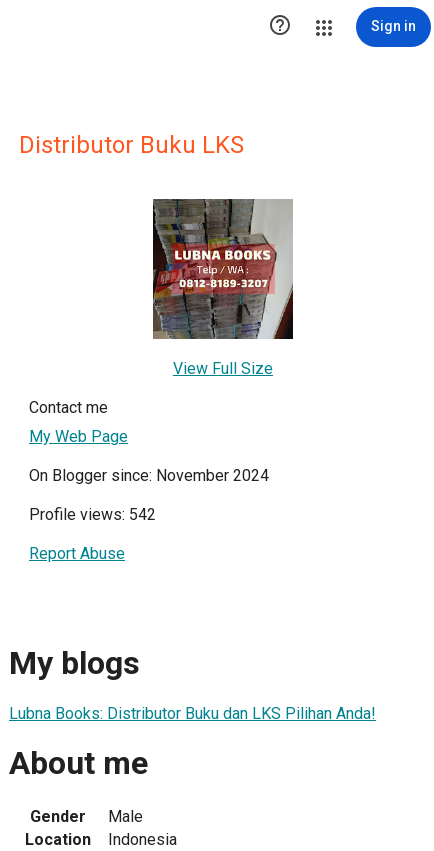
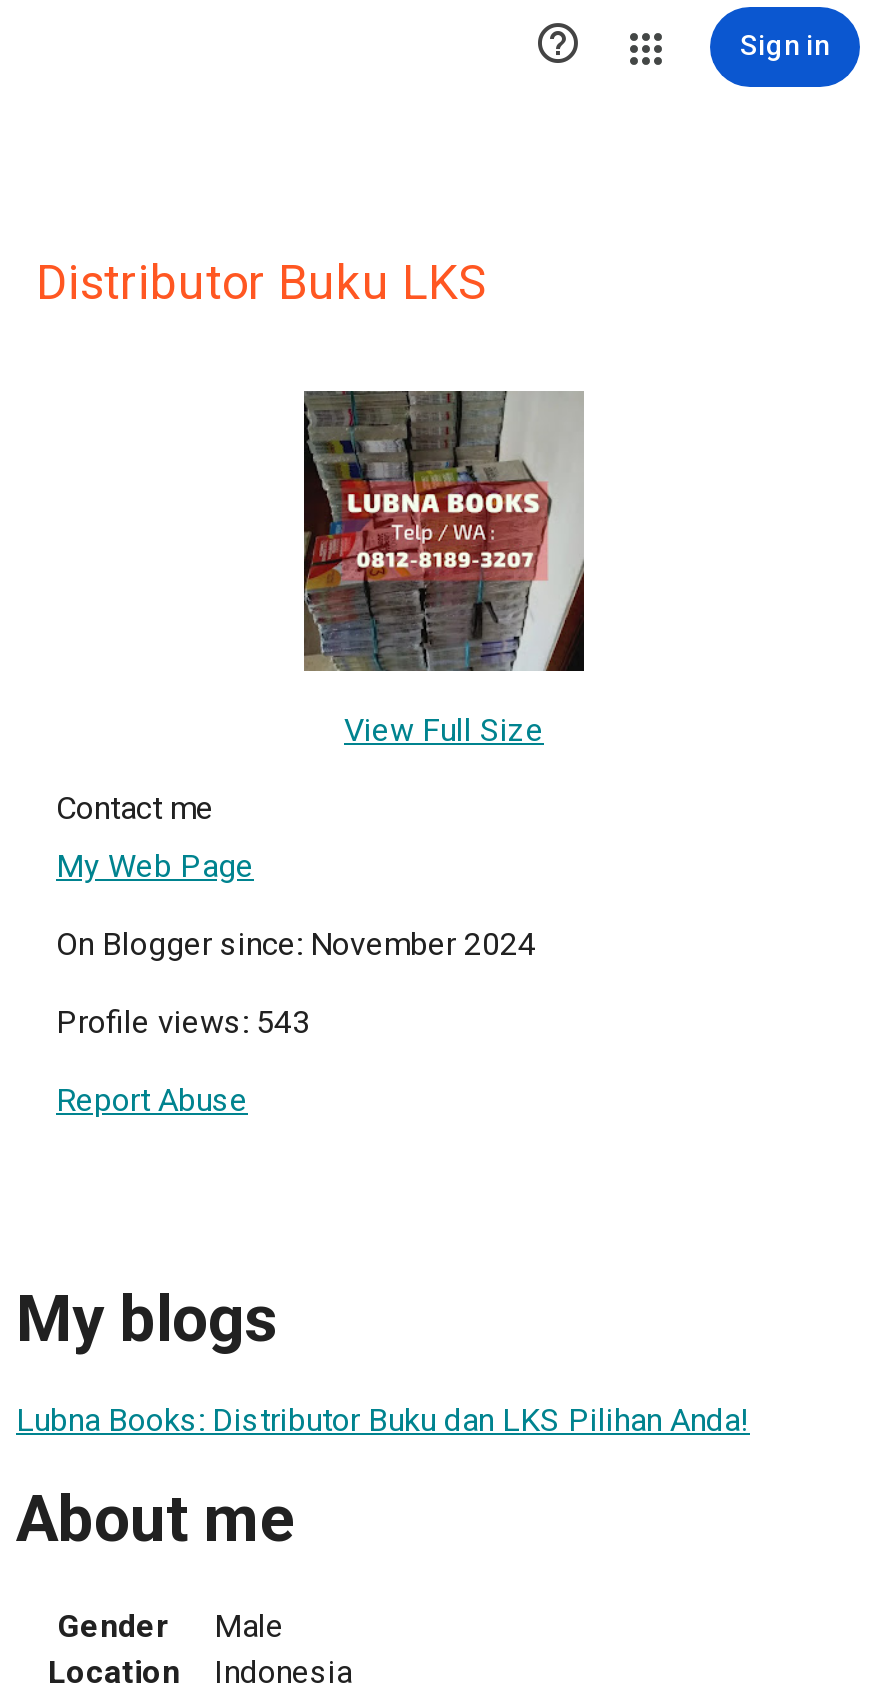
[29,505,156,524] Profile views: 542 -> [56,1003,310,1041] Profile views: 543

